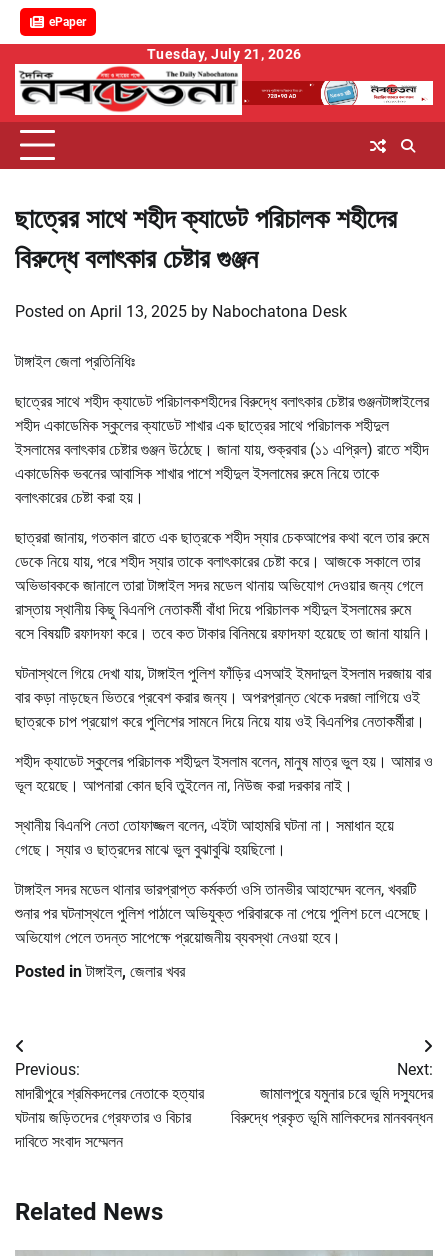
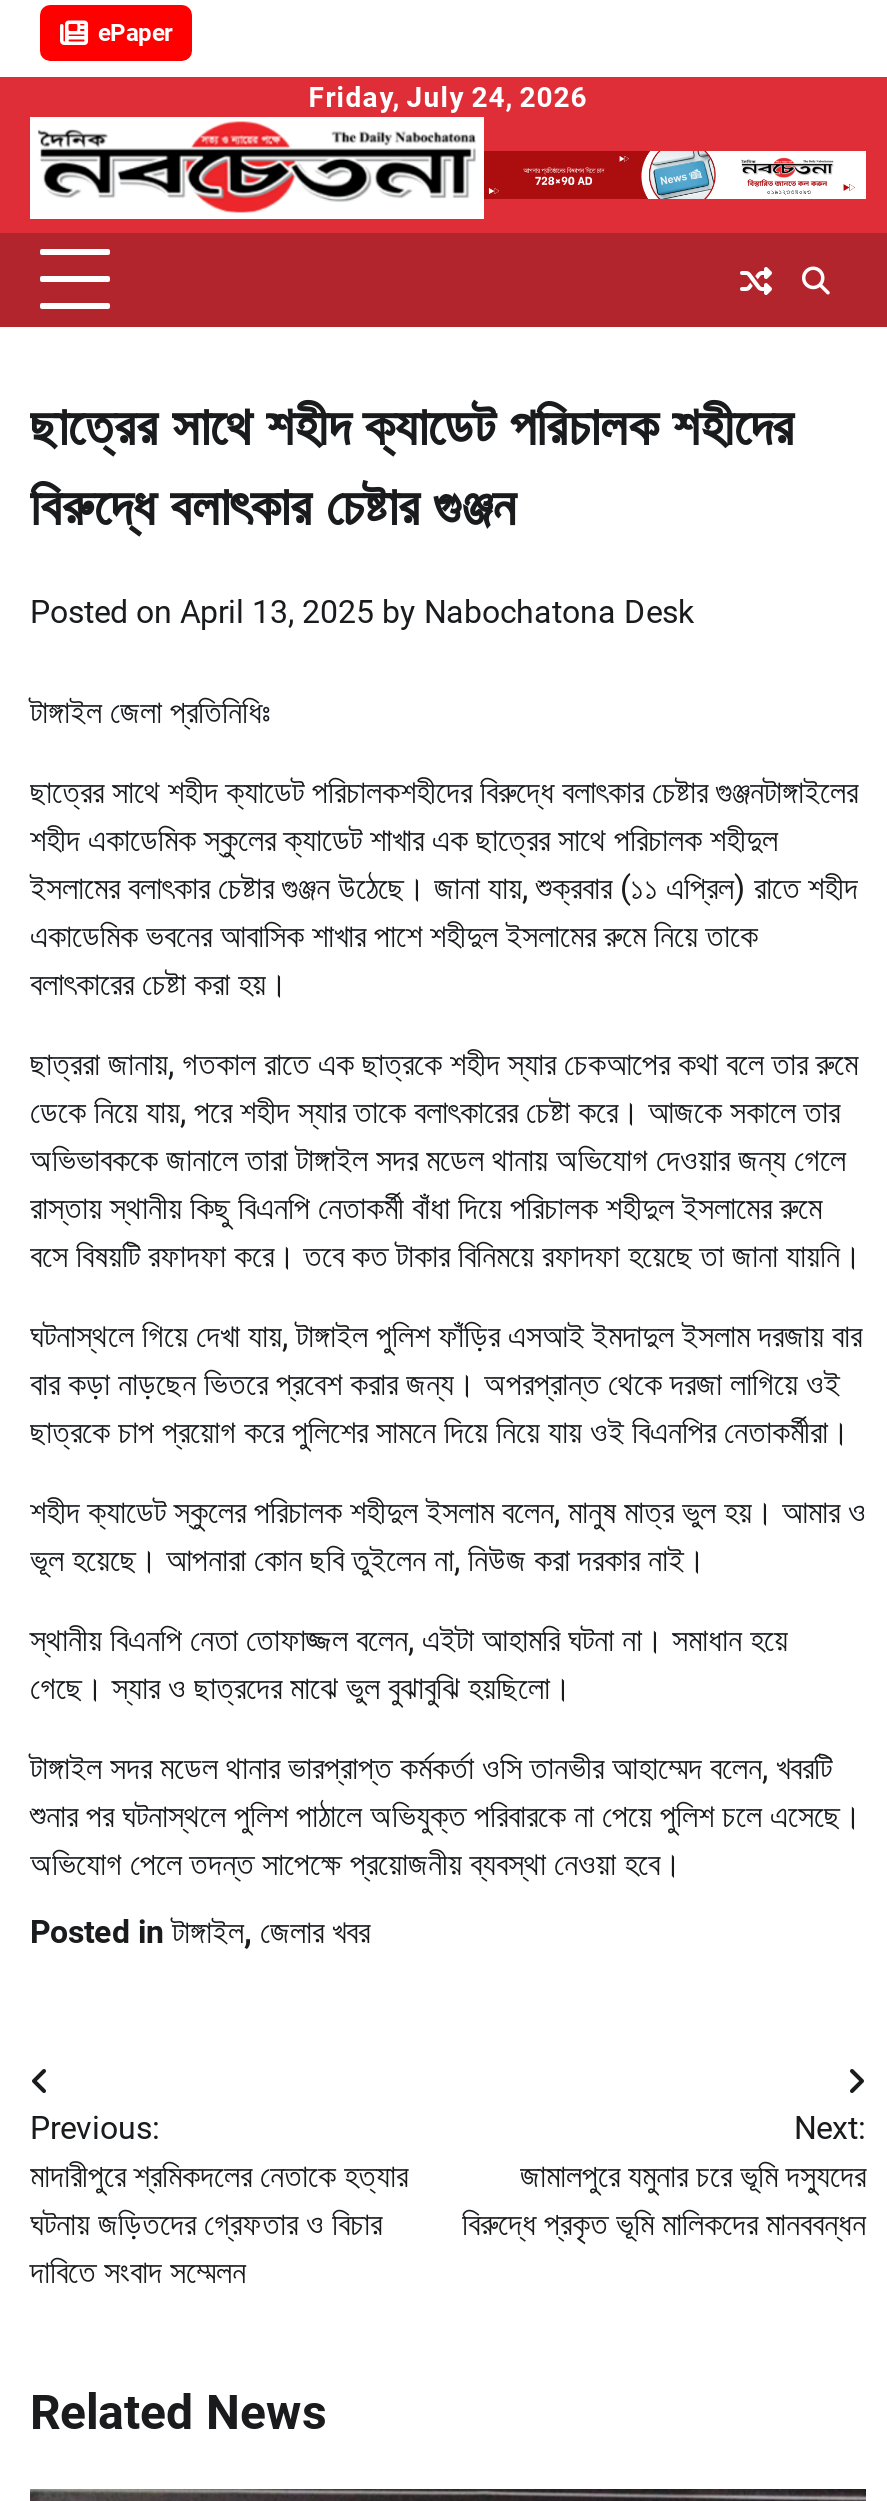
[146,46,301,62] Tuesday, July 21, 2026 -> [308,81,588,113] Friday, July 24, 2026

